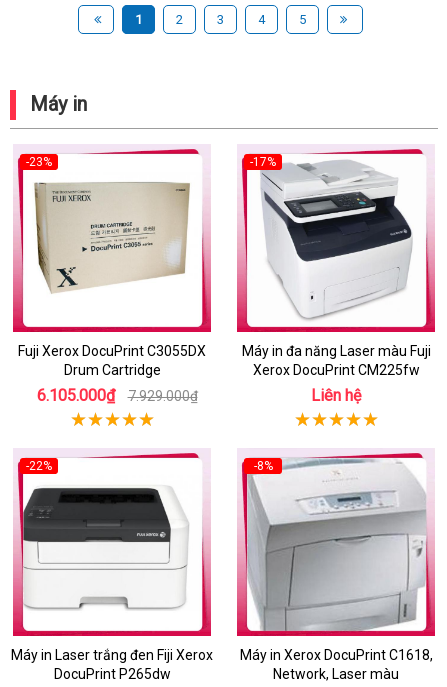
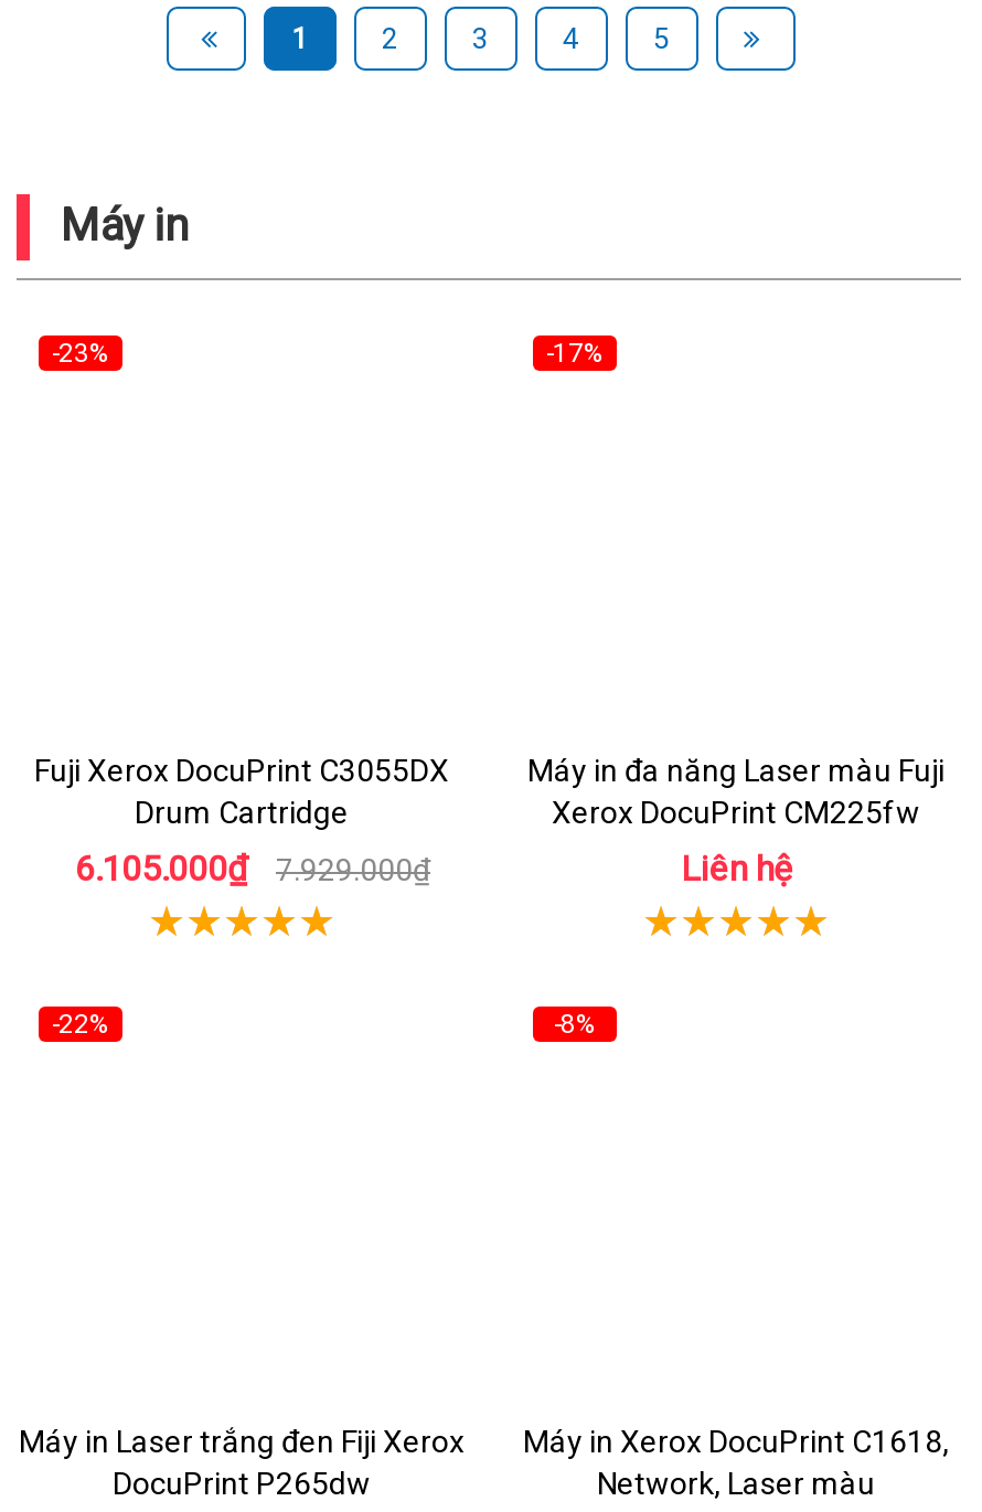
[12,147,212,333] [image] -> none
[236,147,436,333] [image] -> none
[12,451,212,637] [image] -> none
[236,451,436,637] [image] -> none

